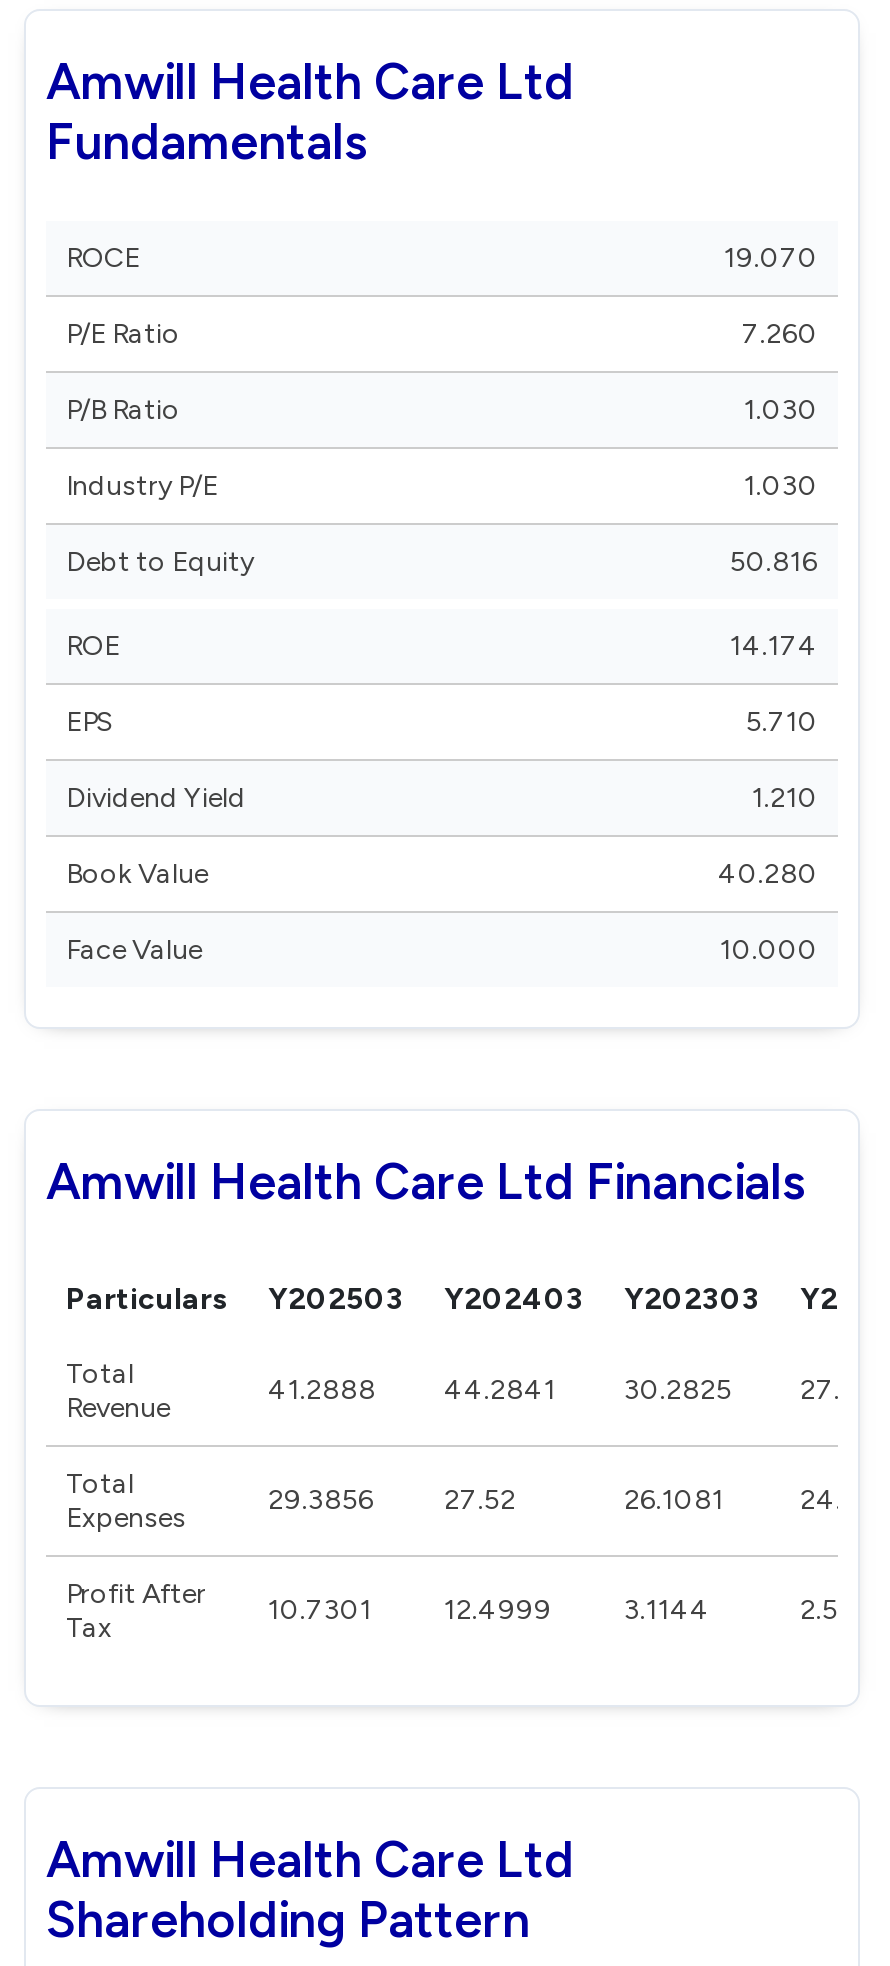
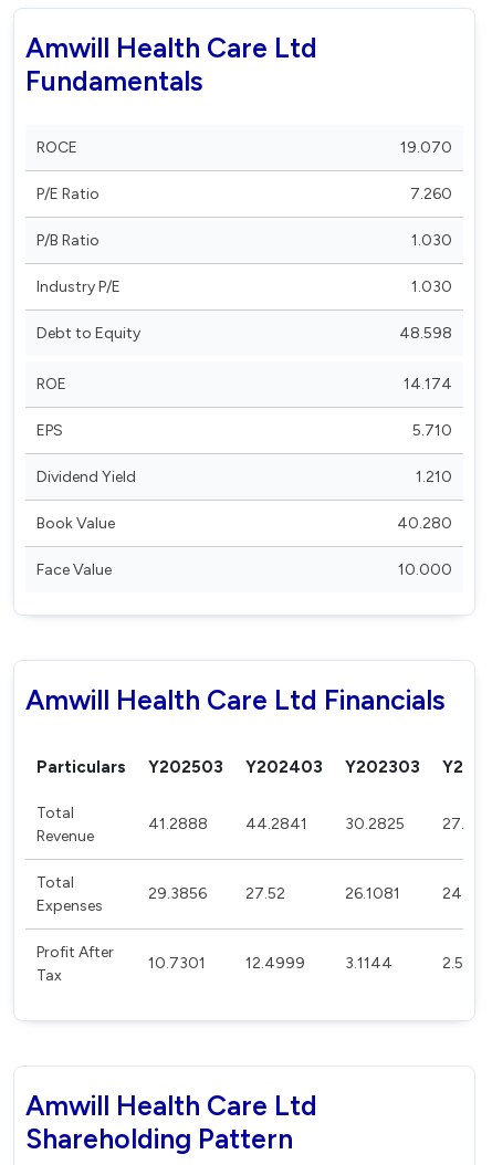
[730,546,818,580] 50.816 -> [399,324,452,343] 48.598

